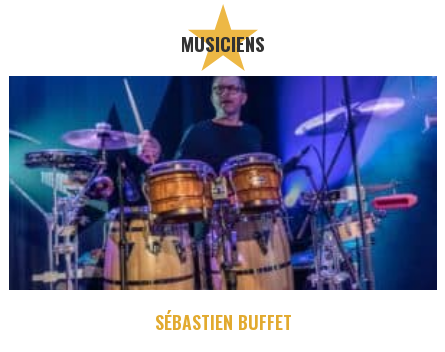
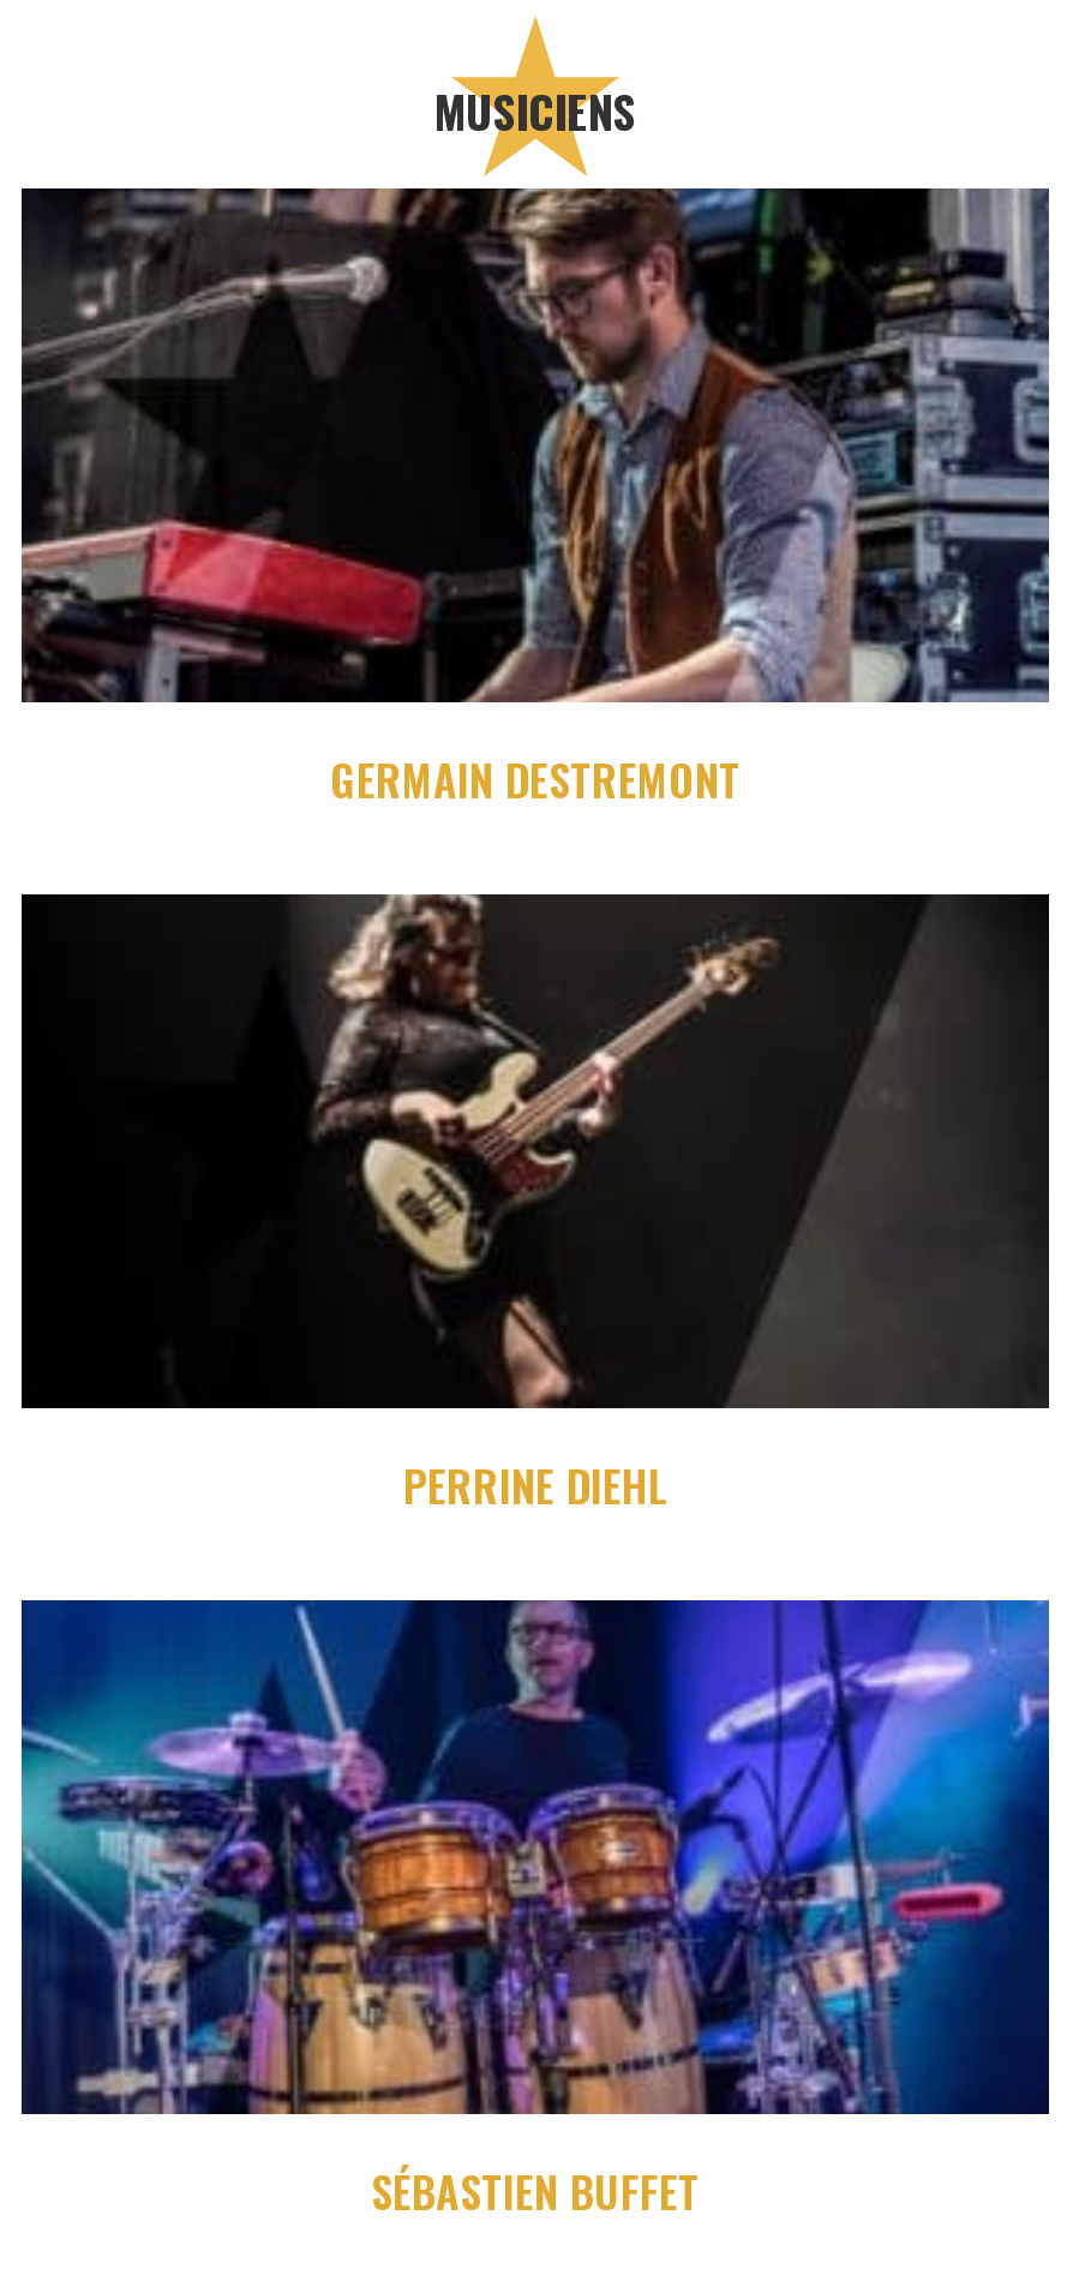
none -> [19,186,1051,809] [image] | GERMAIN DESTREMONT
none -> [19,892,1051,1515] [image] | PERRINE DIEHL

